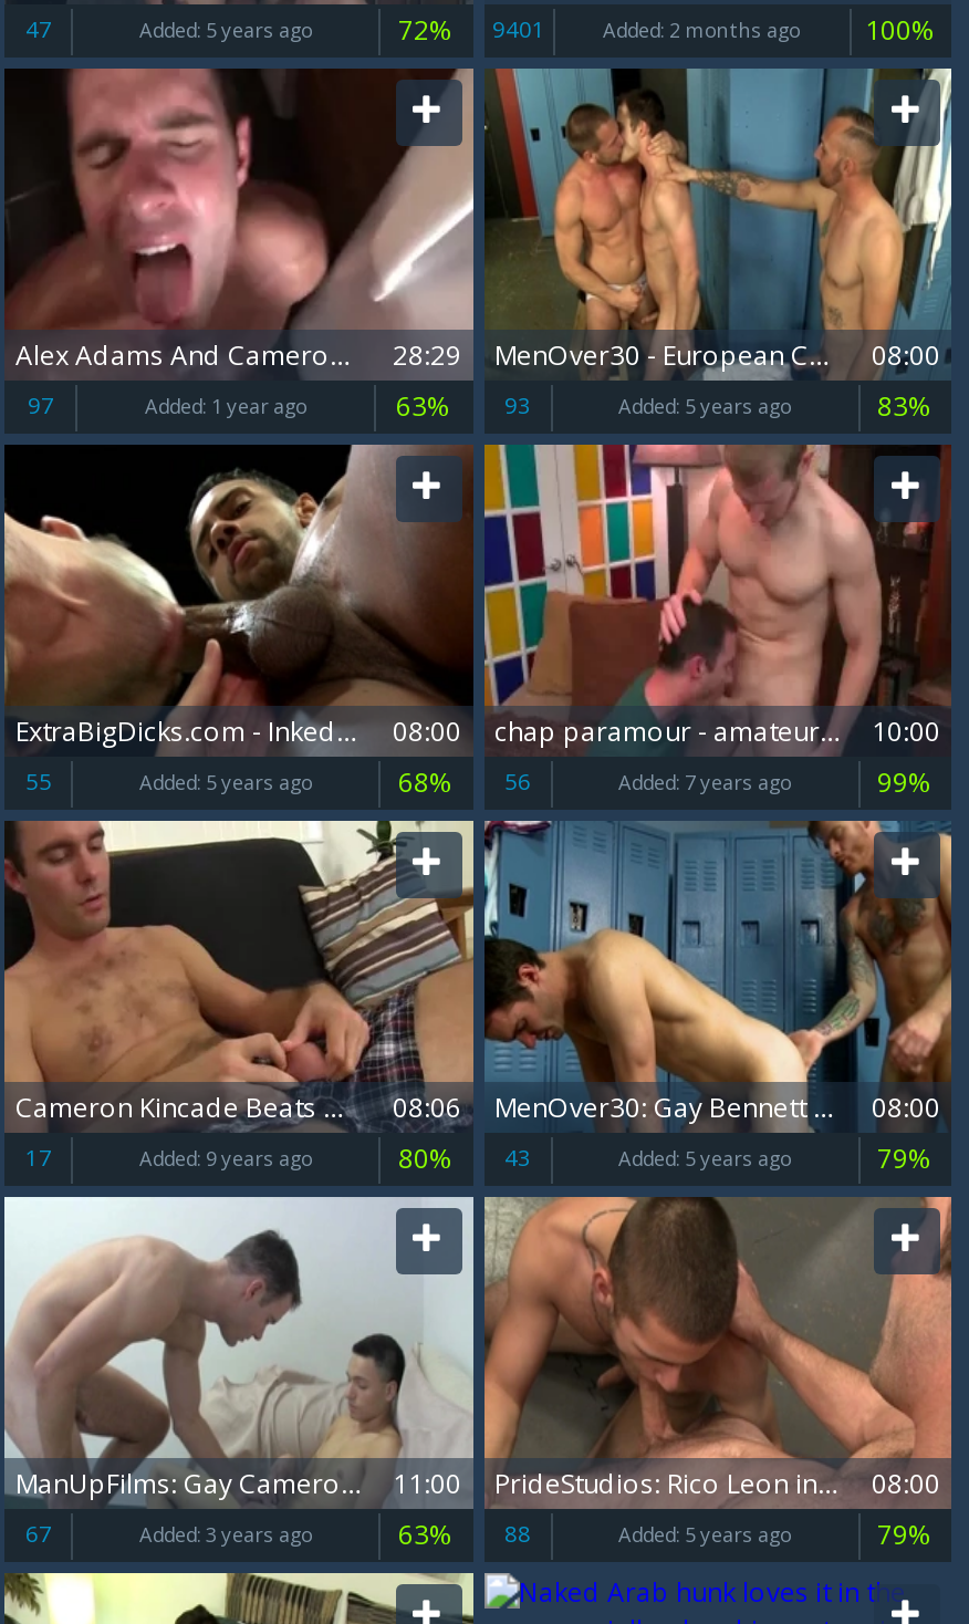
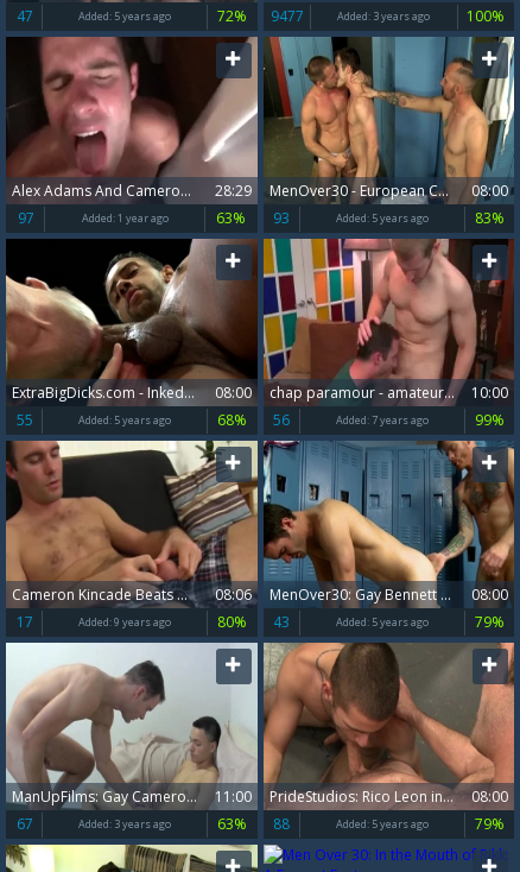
[492,14,545,45] 9401 -> [270,6,303,26] 9477
[603,16,800,45] Added: 2 months ago -> [337,9,430,24] Added: 3 years ago

